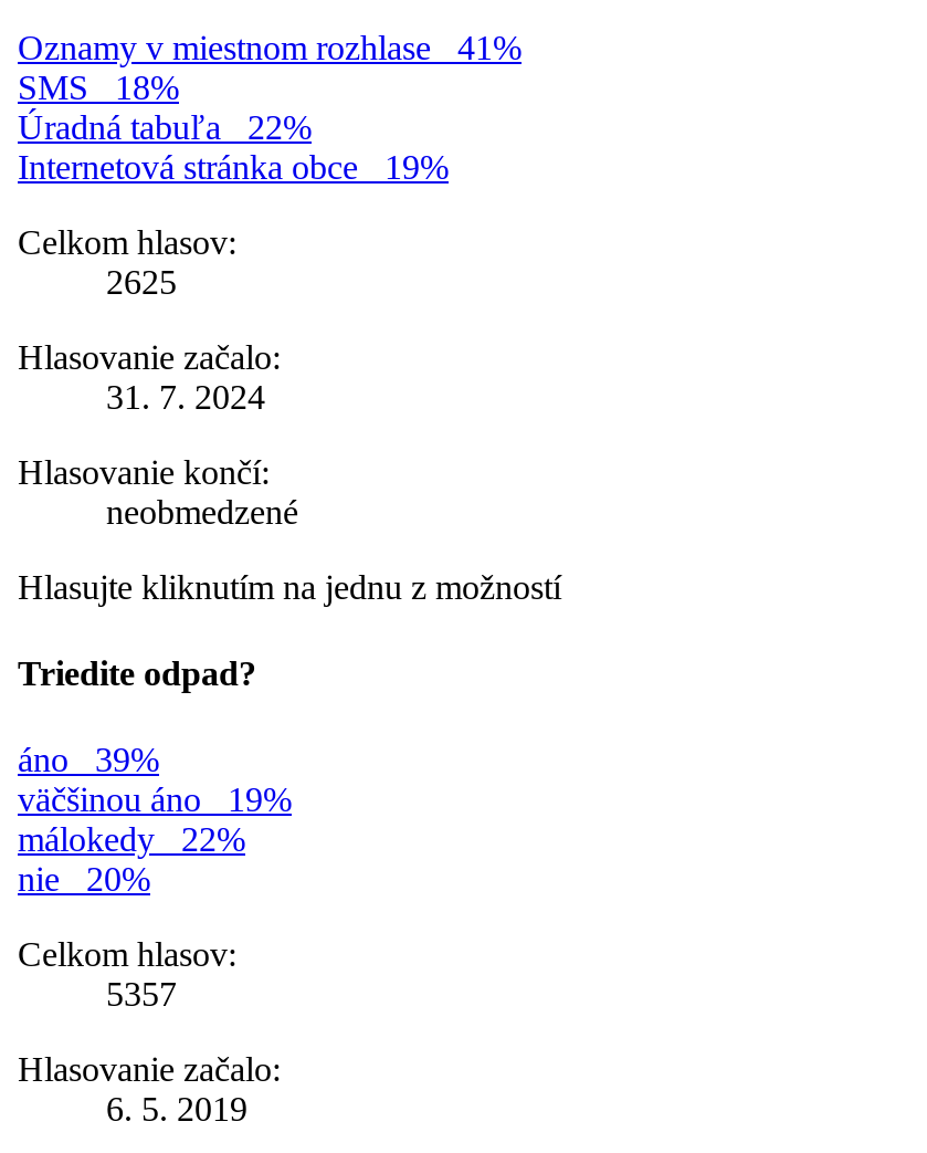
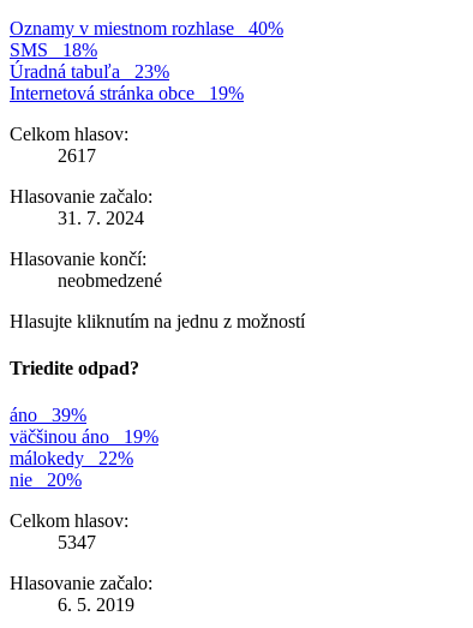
[18,28,522,66] Oznamy v miestnom rozhlase 41% -> [10,18,283,38] Oznamy v miestnom rozhlase 40%
[18,108,312,145] Úradná tabuľa 22% -> [10,61,169,81] Úradná tabuľa 23%
[106,262,177,300] 2625 -> [58,145,96,165] 2617
[106,975,177,1013] 5357 -> [58,532,96,553] 5347

